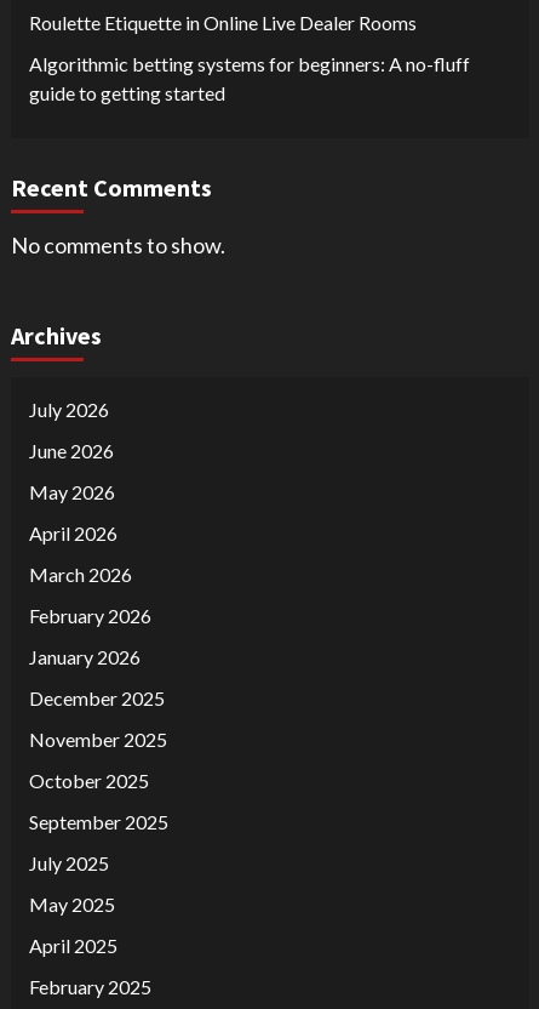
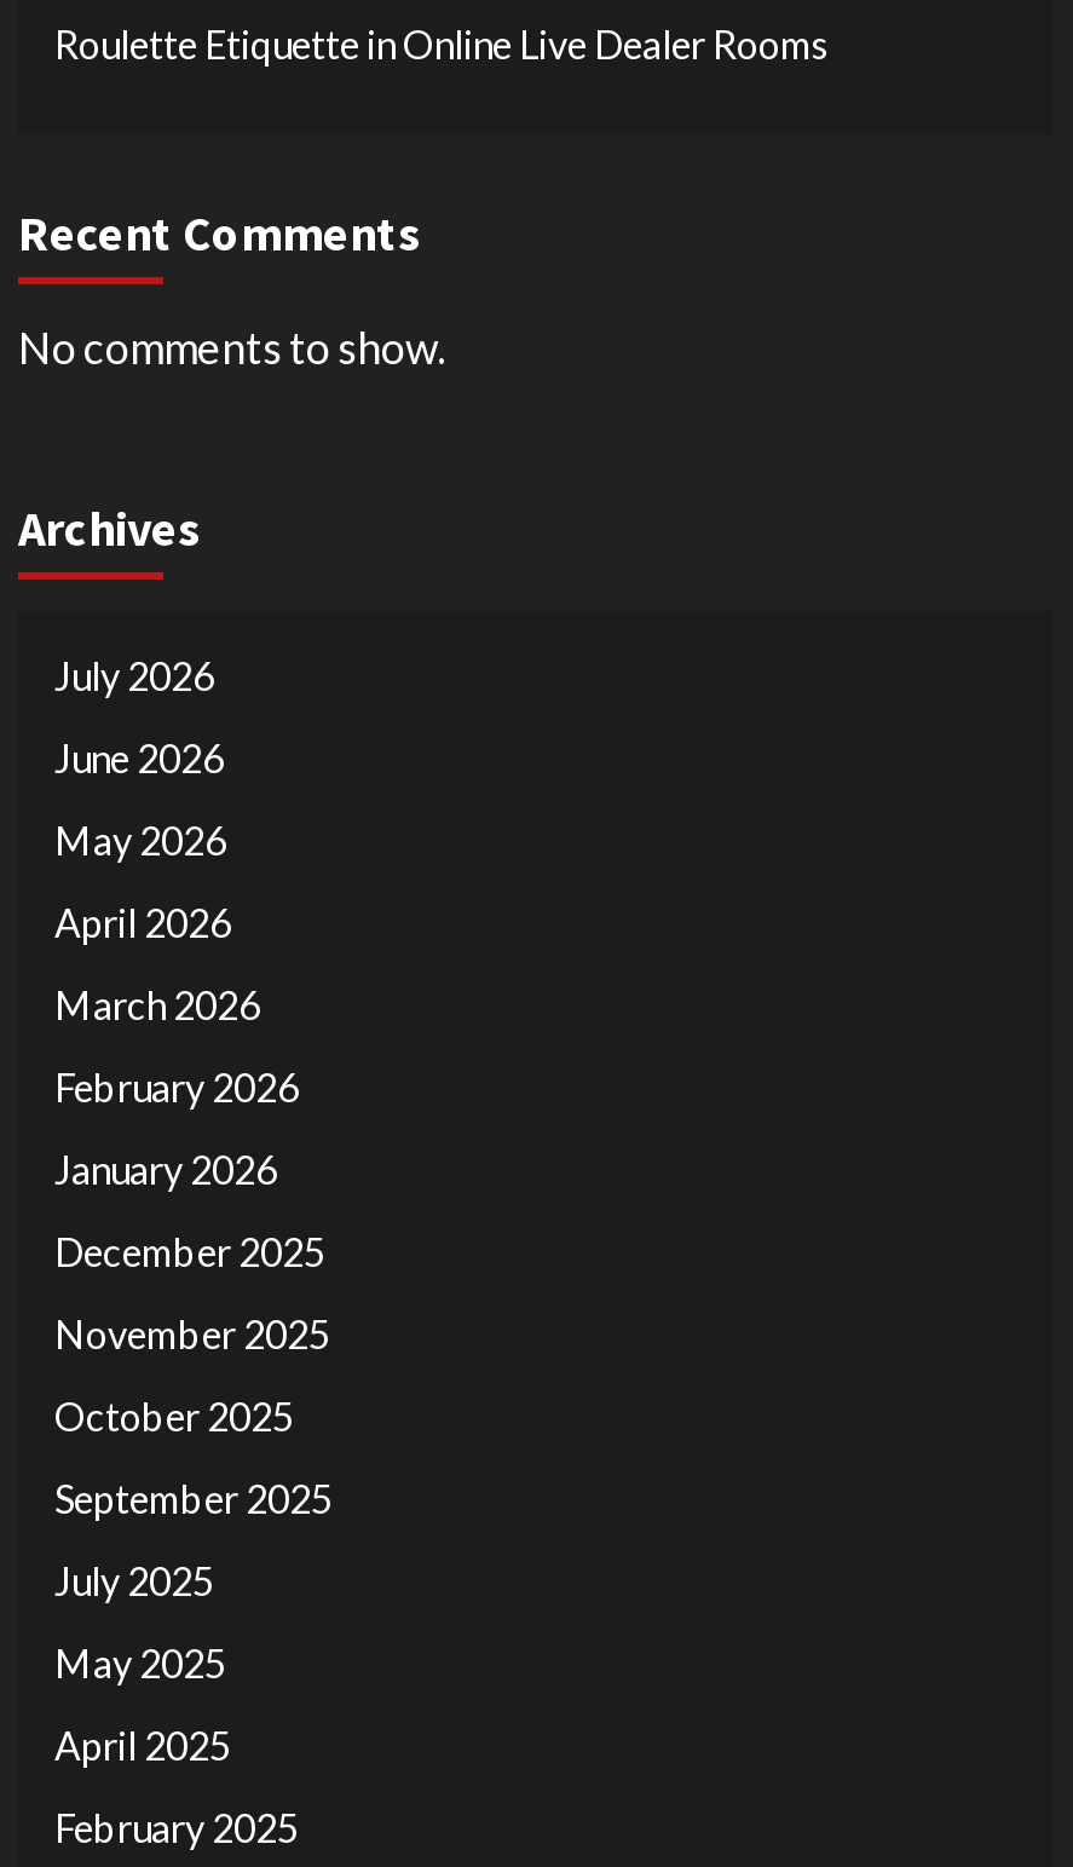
[29,52,470,104] Algorithmic betting systems for beginners: A no-fluff | guide to getting started -> none

